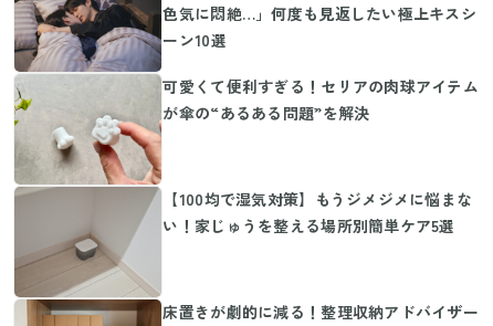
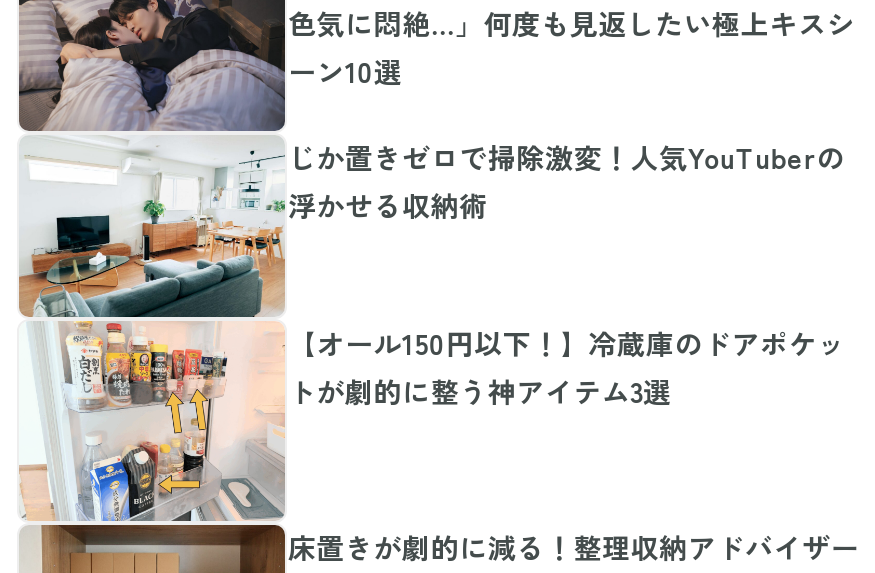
[13,75,479,298] [image] | 可愛くて便利すぎる！セリアの肉球アイテム | が傘の“あるある問題”を解決 -> [19,137,845,522] [image] | じか置きゼロで掃除激変！人気YouTuberの | 浮かせる収納術
[163,188,472,237] 【100均で湿気対策】もうジメジメに悩まな | い！家じゅうを整える場所別簡単ケア5選 -> [288,323,846,411] 【オール150円以下！】冷蔵庫のドアポケッ | トが劇的に整う神アイテム3選

